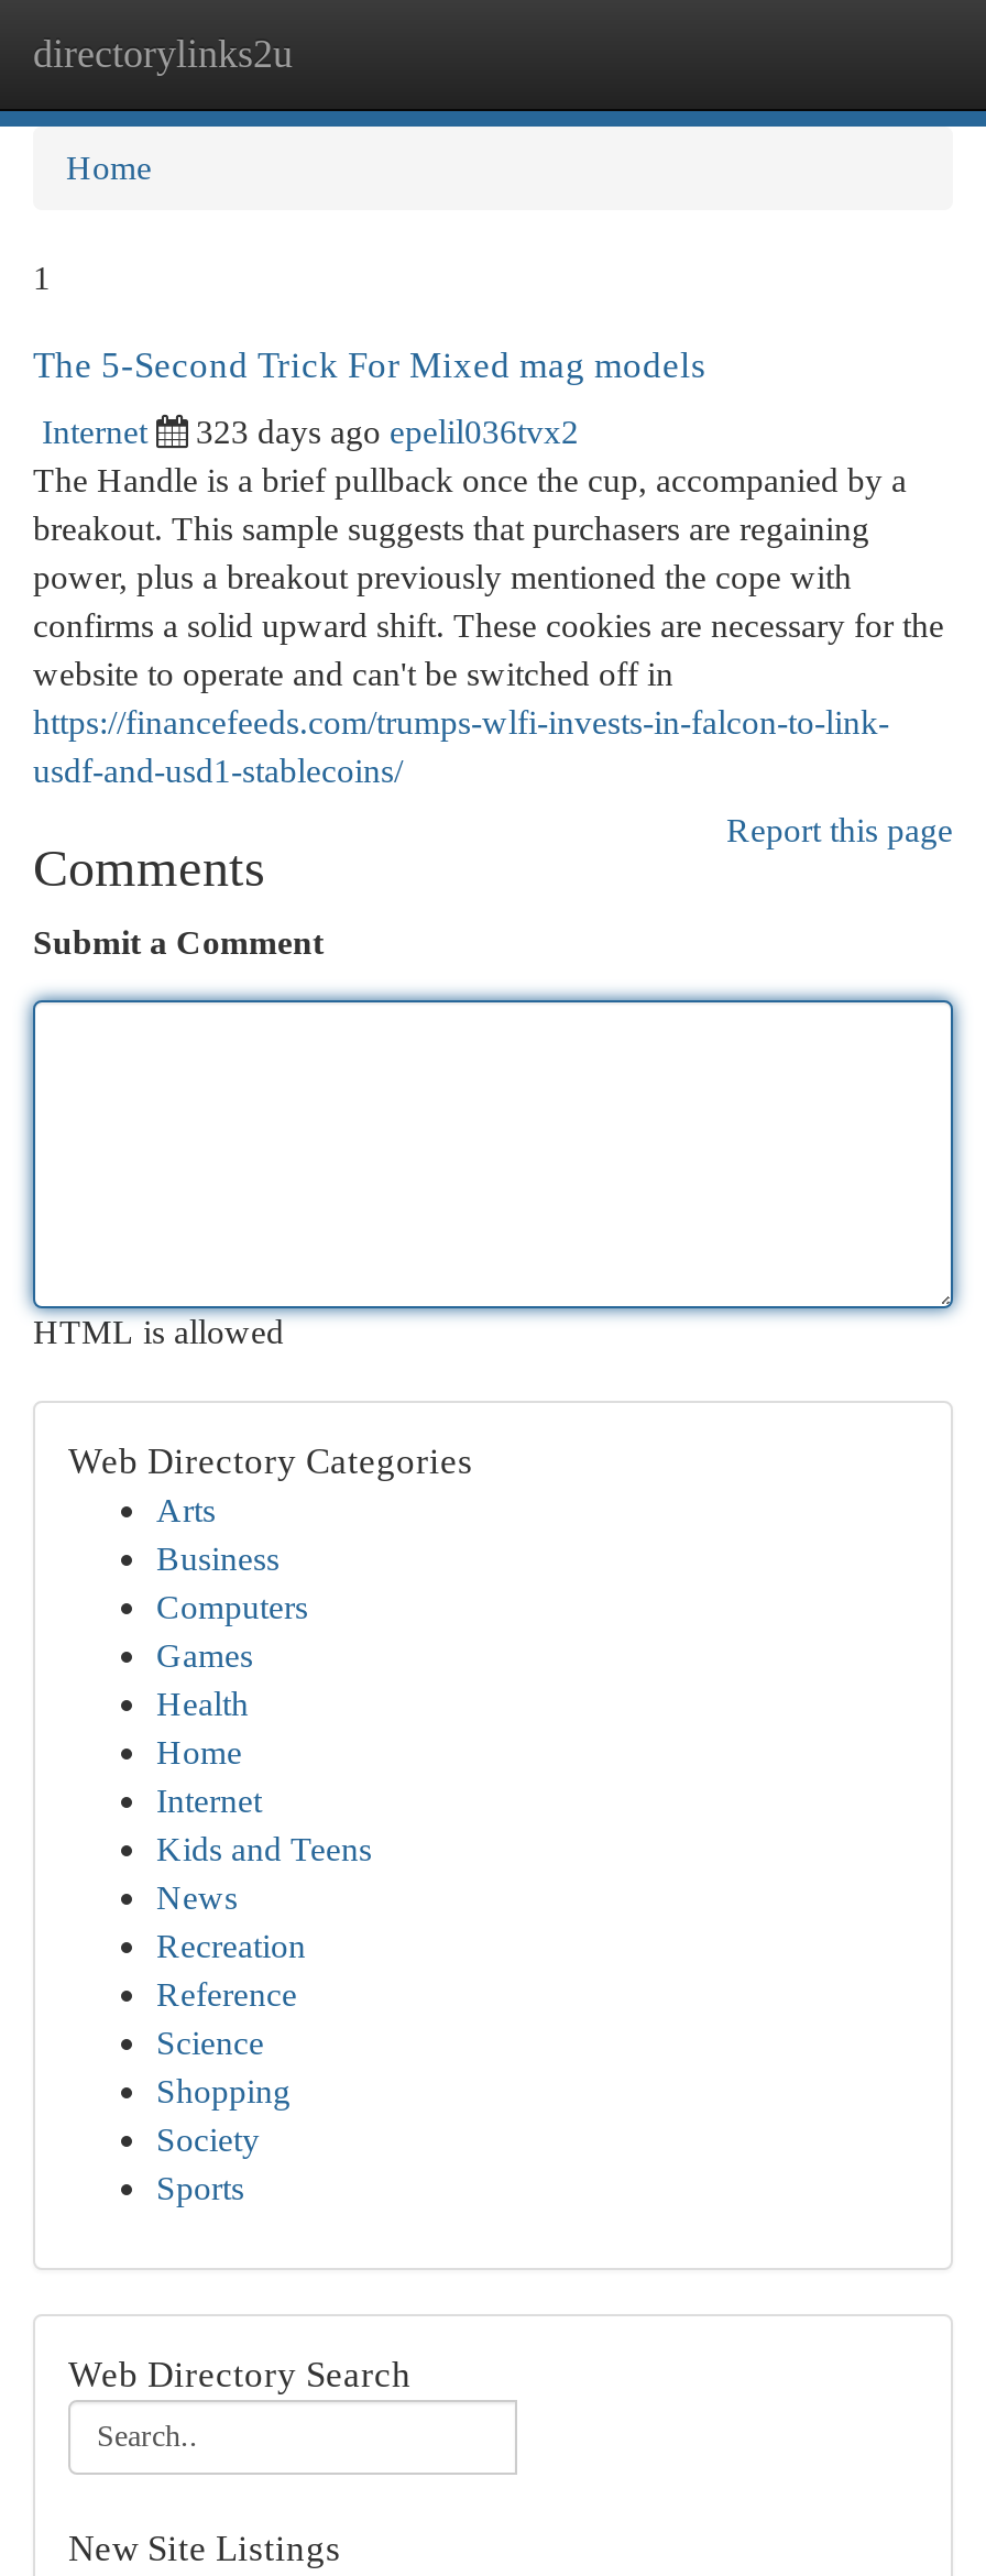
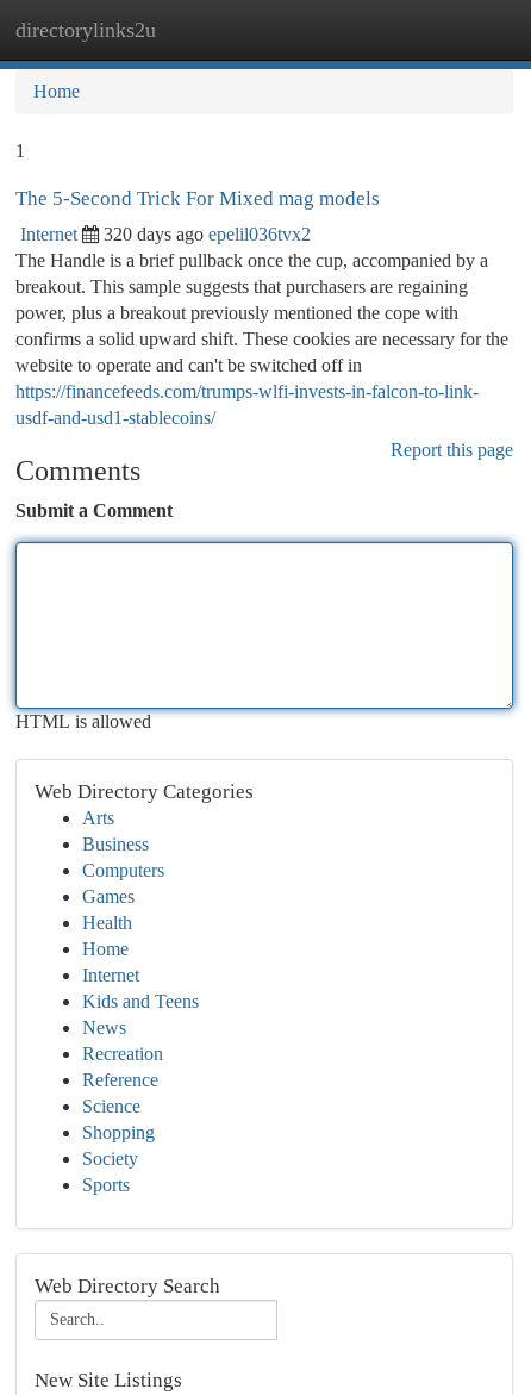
[196,413,579,450] 323 days ago epelil036tvx2 -> [104,224,311,244] 320 days ago epelil036tvx2

